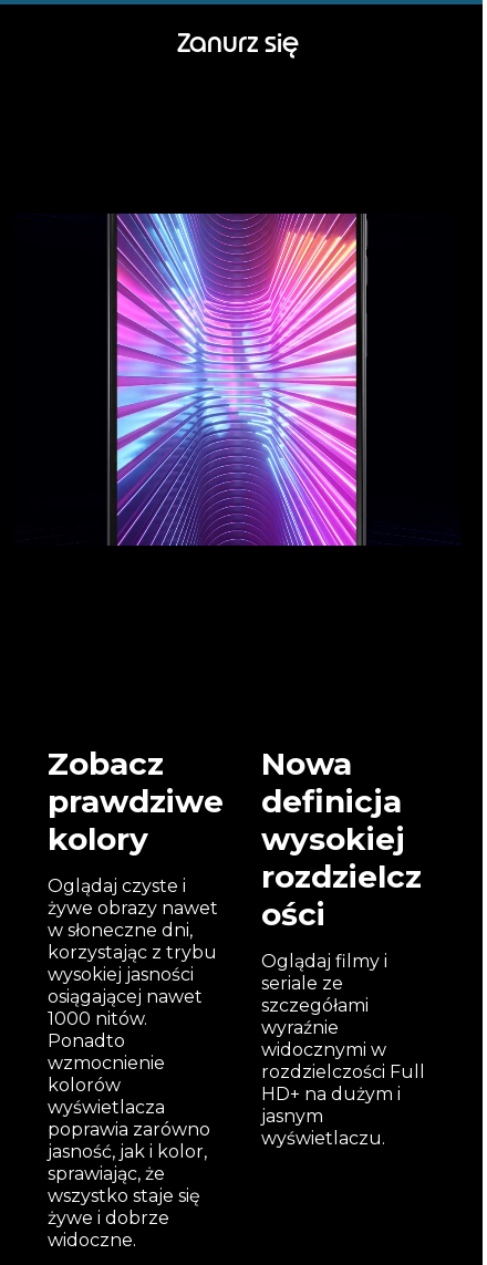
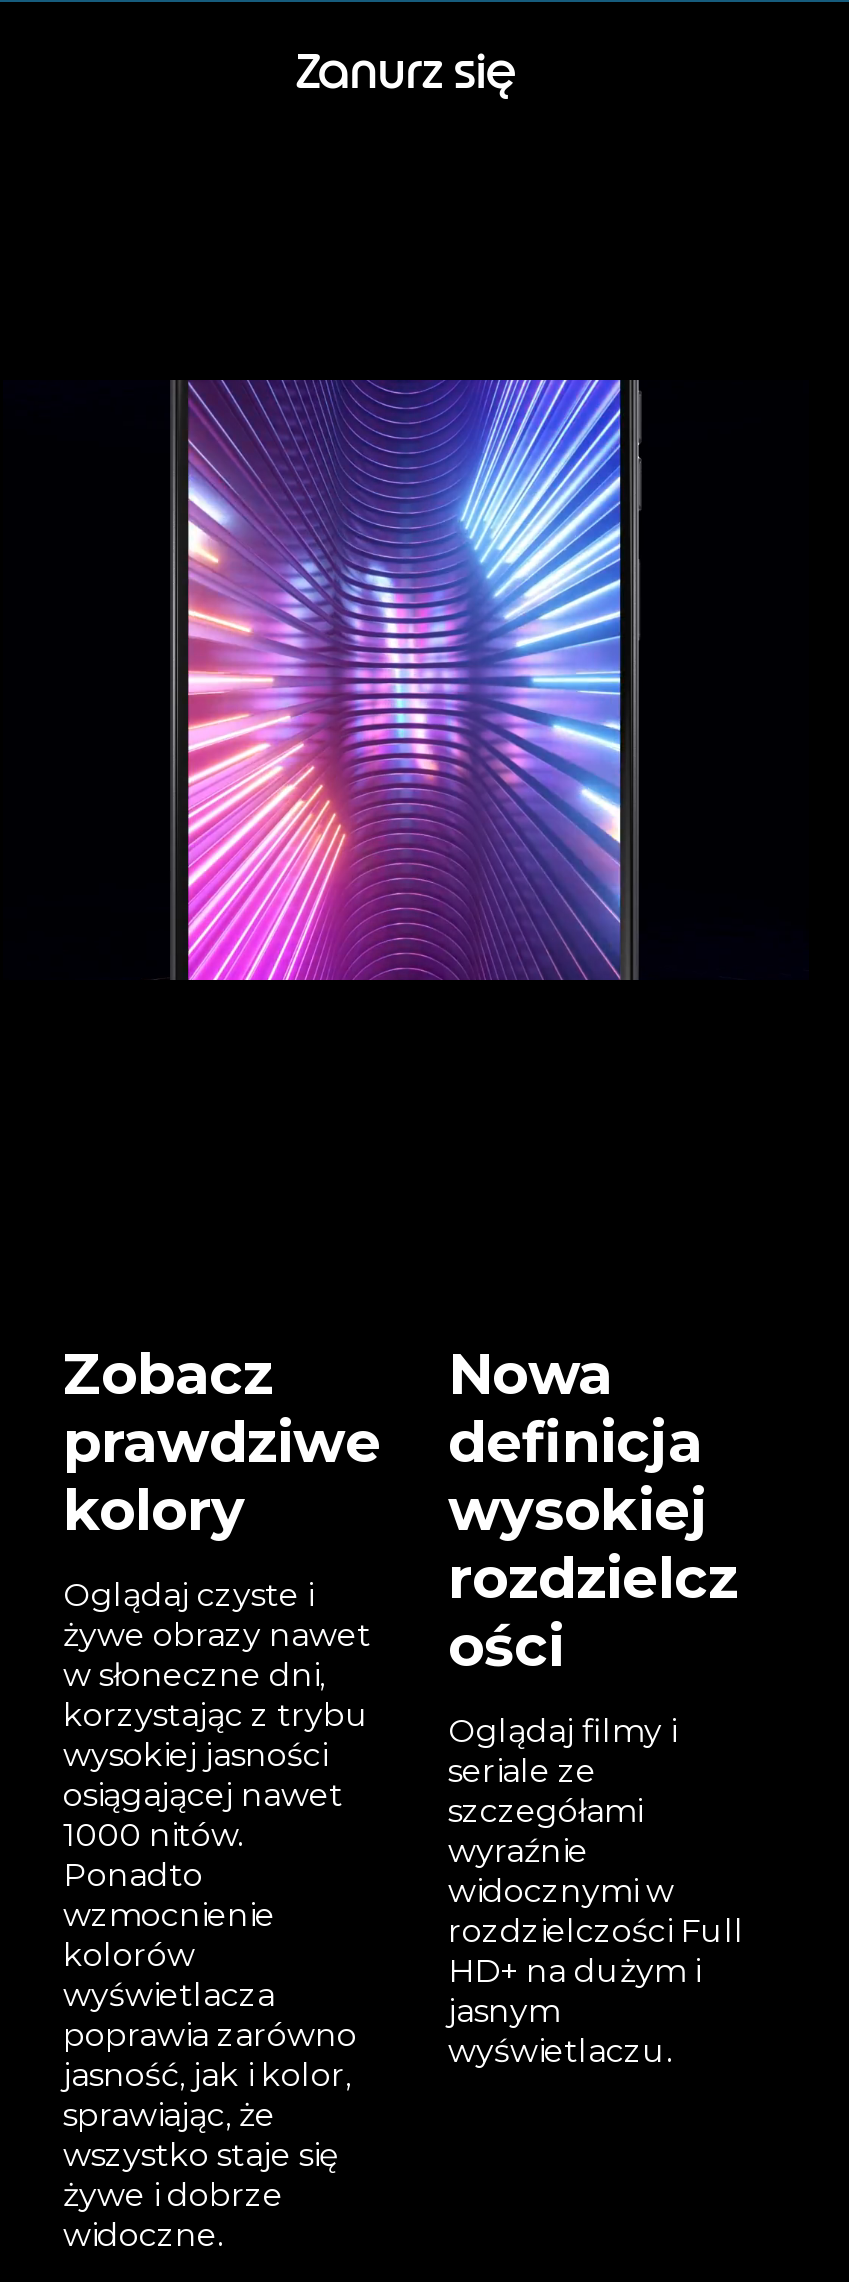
[116,212,358,547] [image] -> [187,378,623,982] [image]

